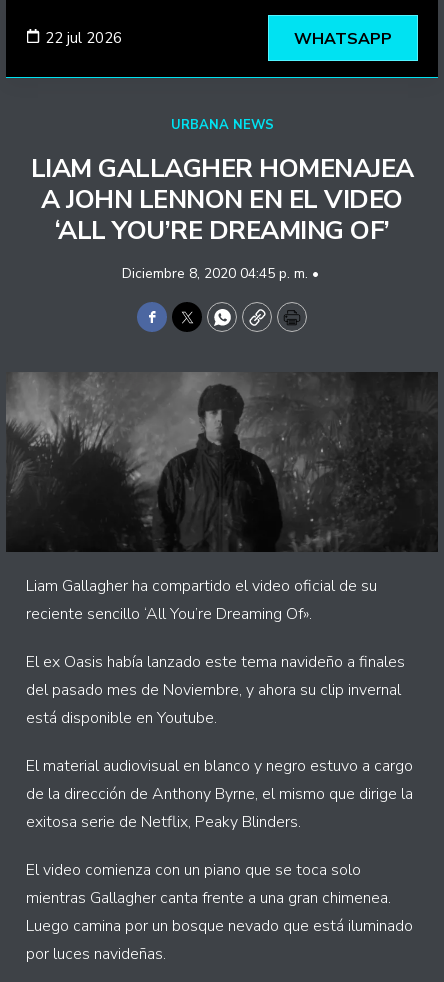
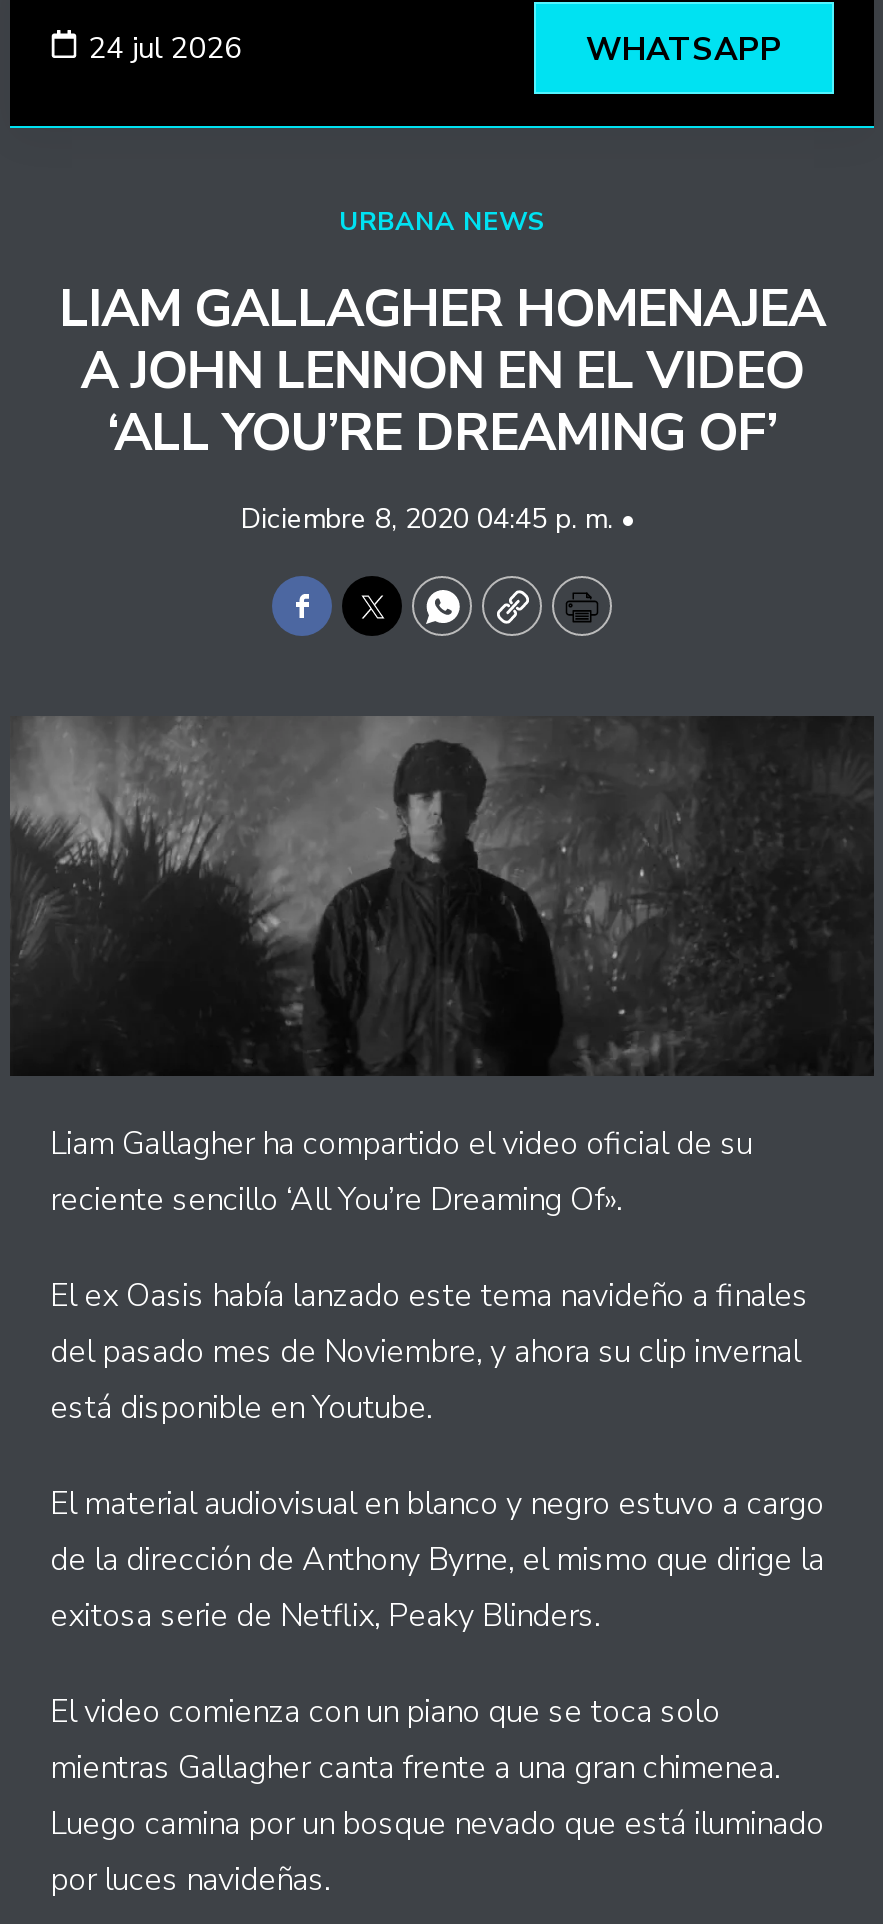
[45,28,122,48] 22 jul 2026 -> [88,27,242,67] 24 jul 2026

